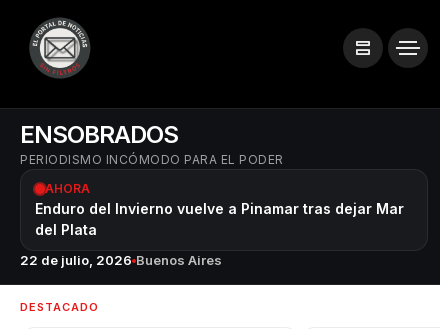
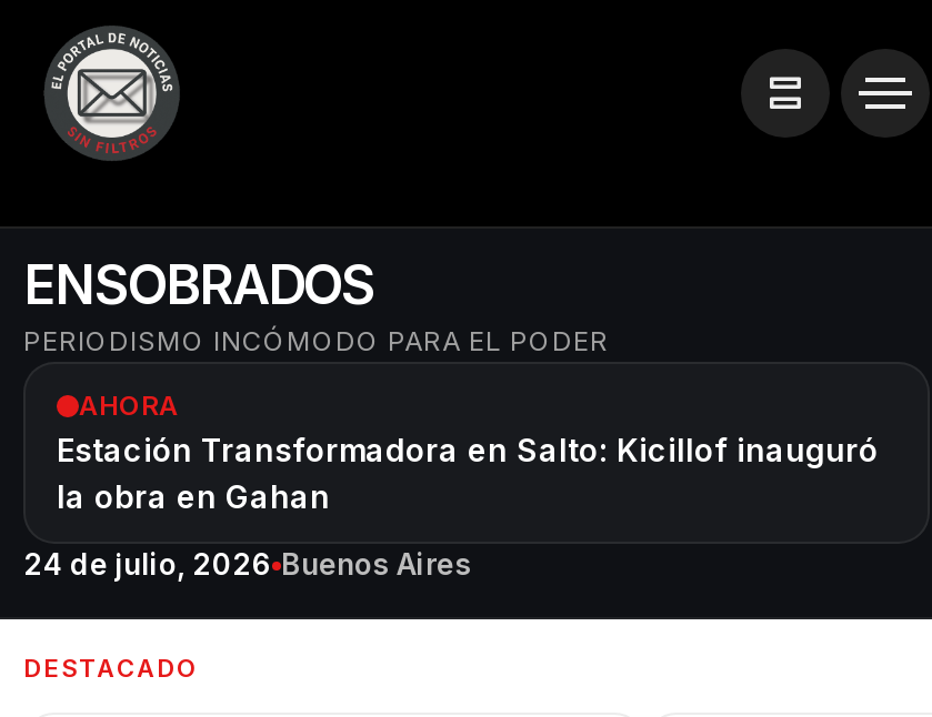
[35,200,404,238] Enduro del Invierno vuelve a Pinamar tras dejar Mar | del Plata -> [57,431,879,515] Estación Transformadora en Salto: Kicillof inauguró | la obra en Gahan
[20,252,222,268] 22 de julio, 2026 Buenos Aires -> [23,546,472,582] 24 de julio, 2026 Buenos Aires

